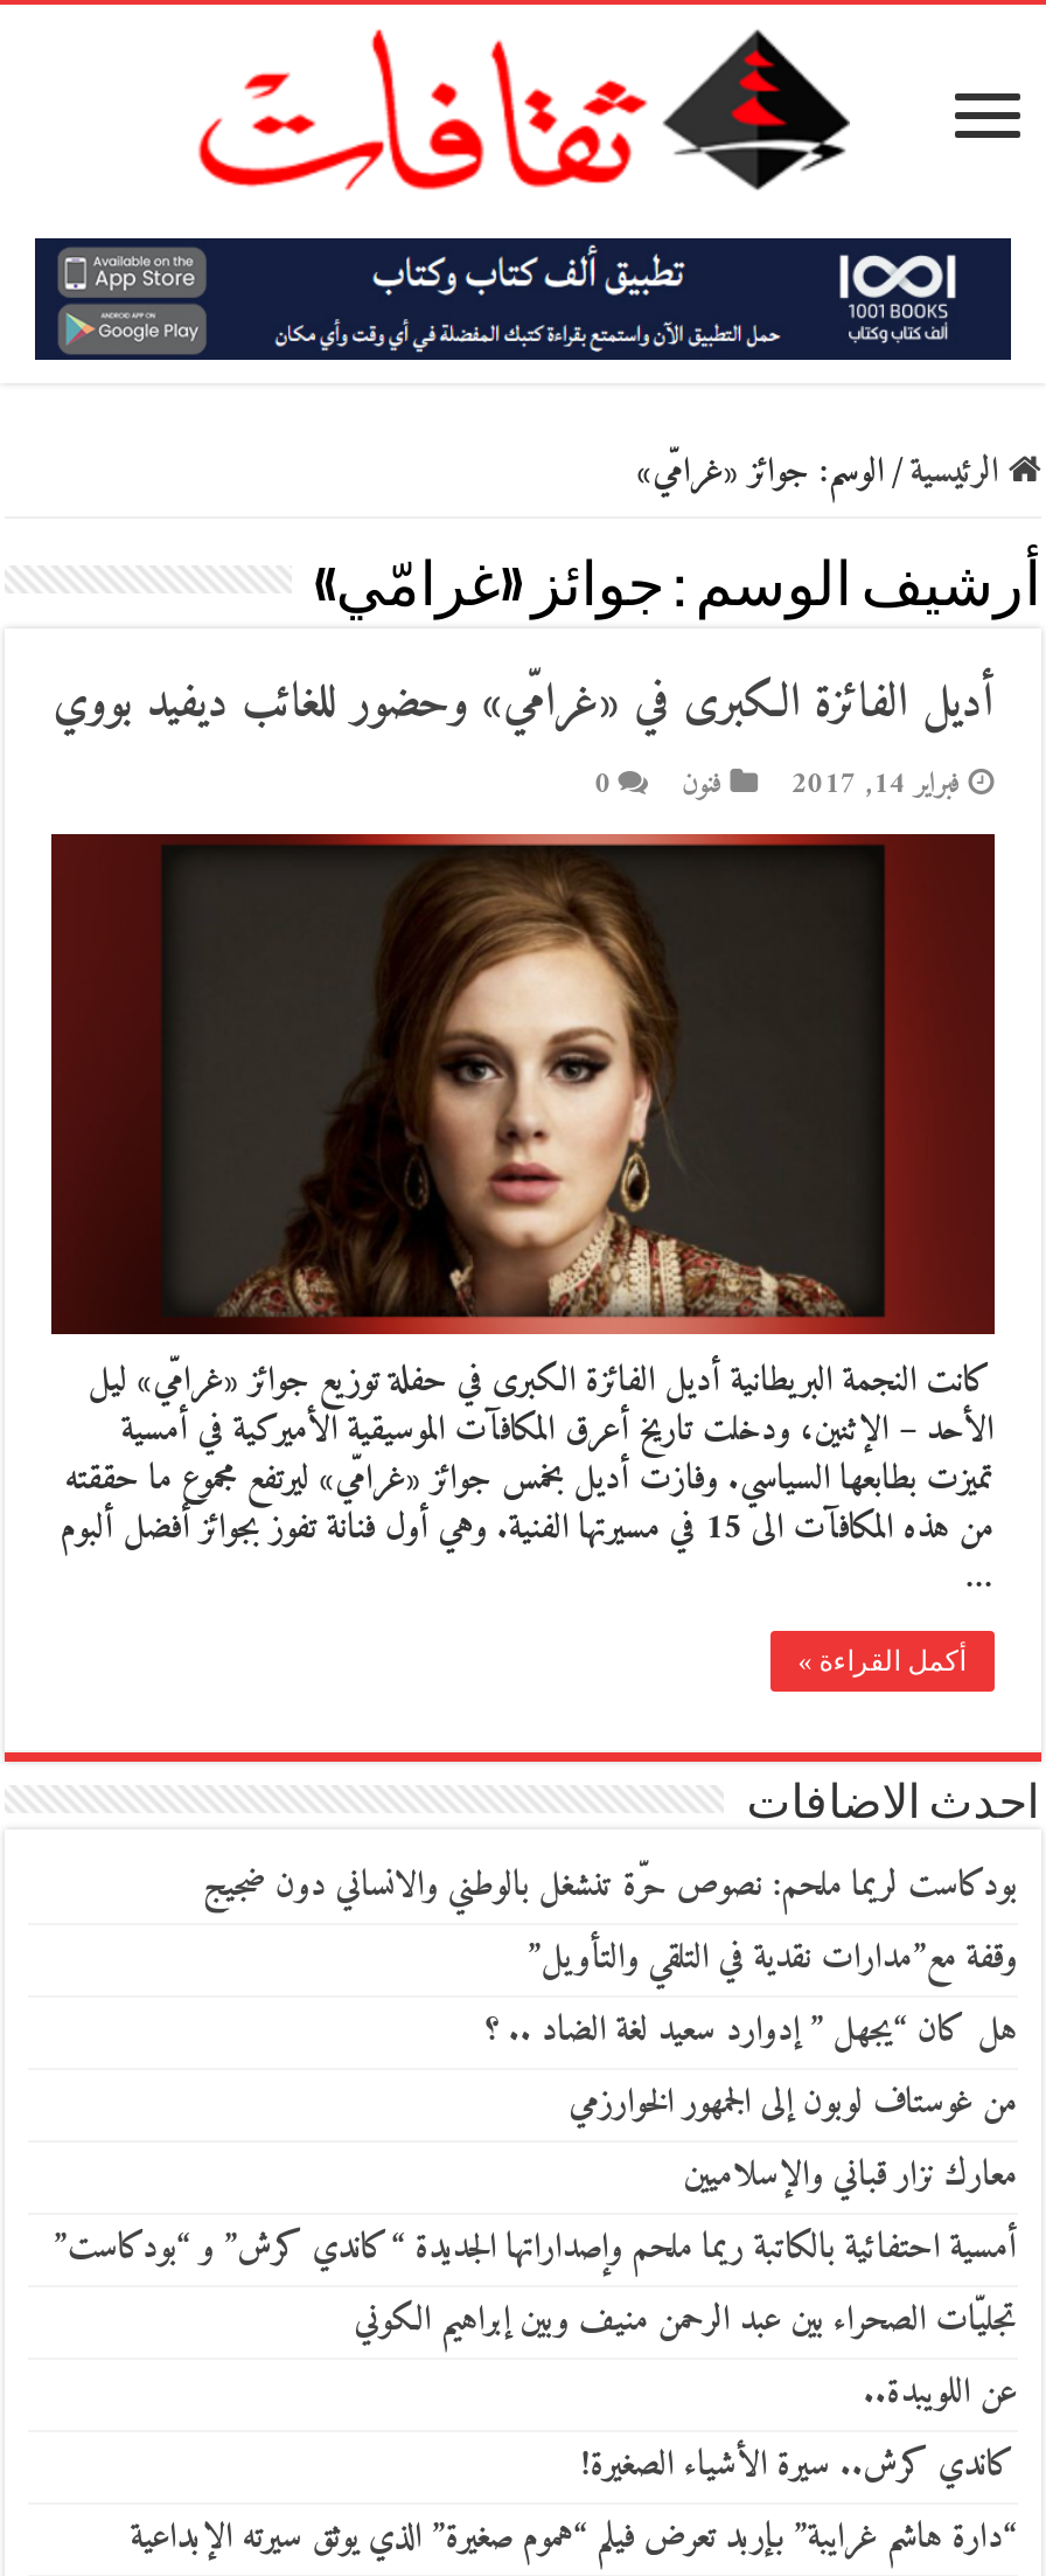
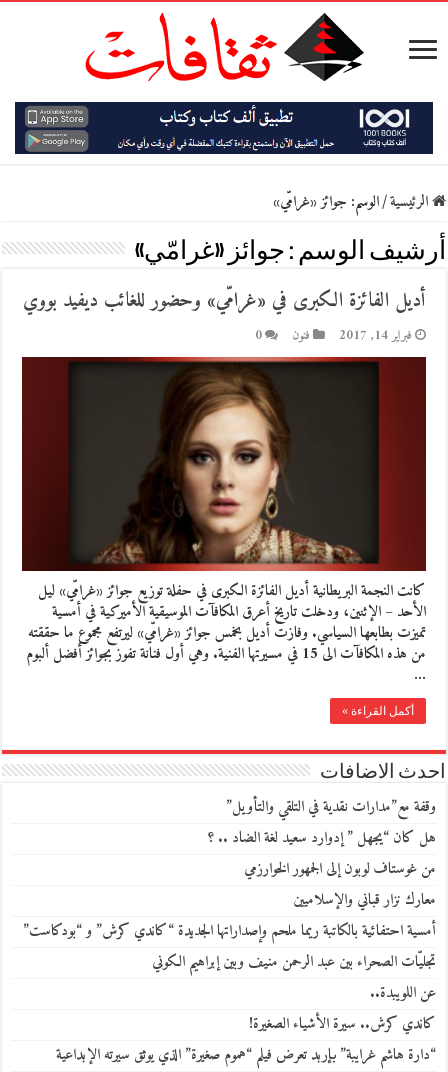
[203,1855,1018,1919] بودكاست لريما ملحم: نصوص حرّة تنشغل بالوطني والانساني دون ضجيج -> none

